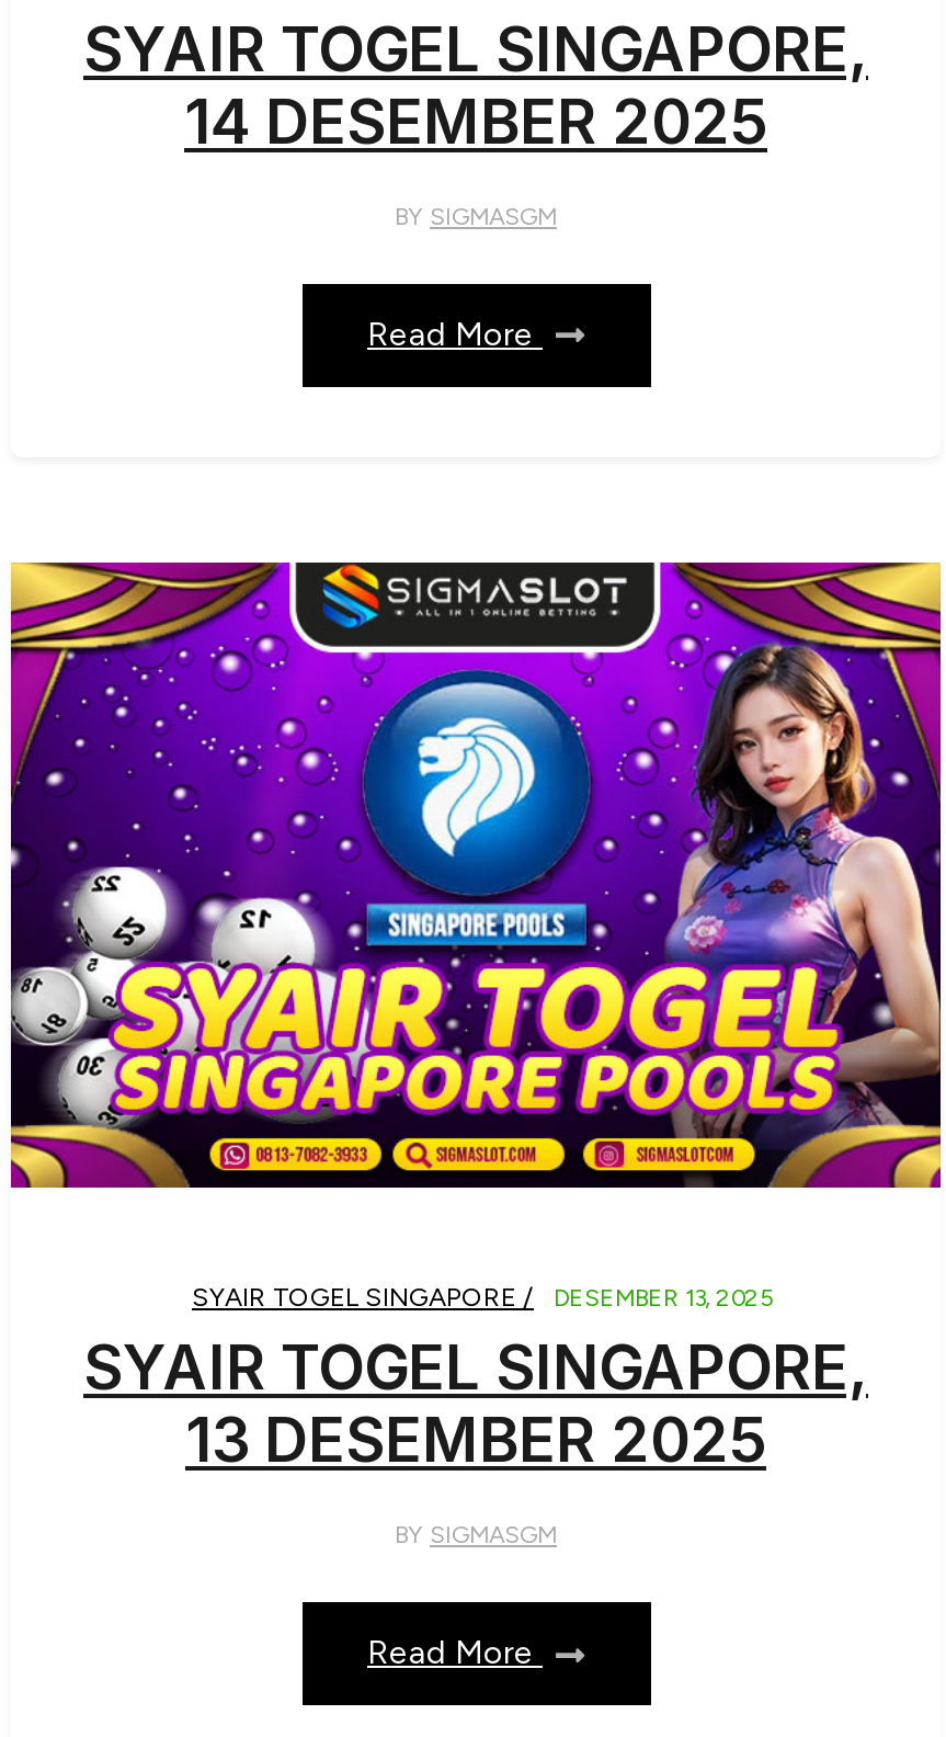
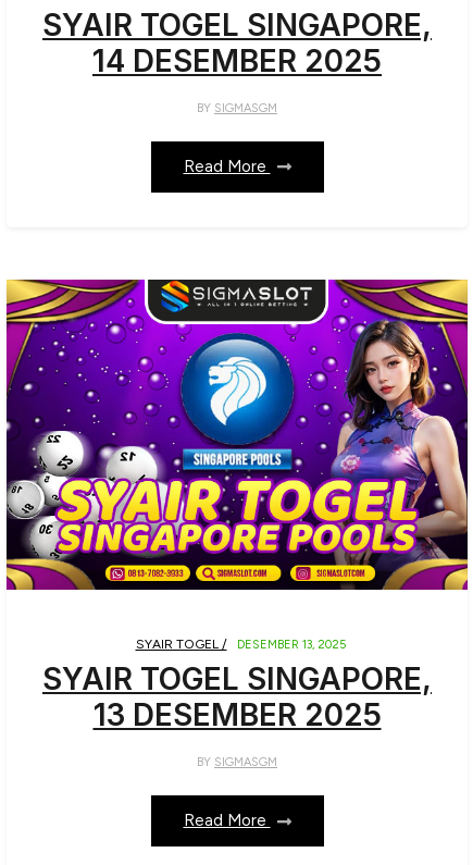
[192,1282,773,1313] SYAIR TOGEL SINGAPORE / DESEMBER 13, 2025 -> [135,637,345,652] SYAIR TOGEL / DESEMBER 13, 2025

